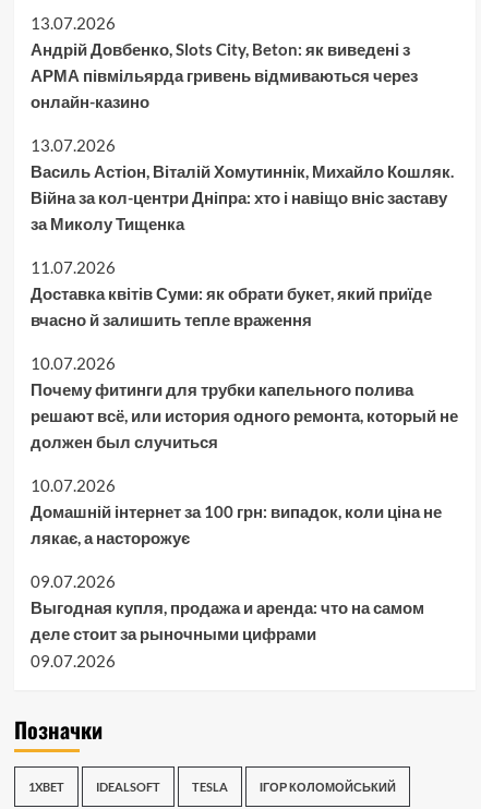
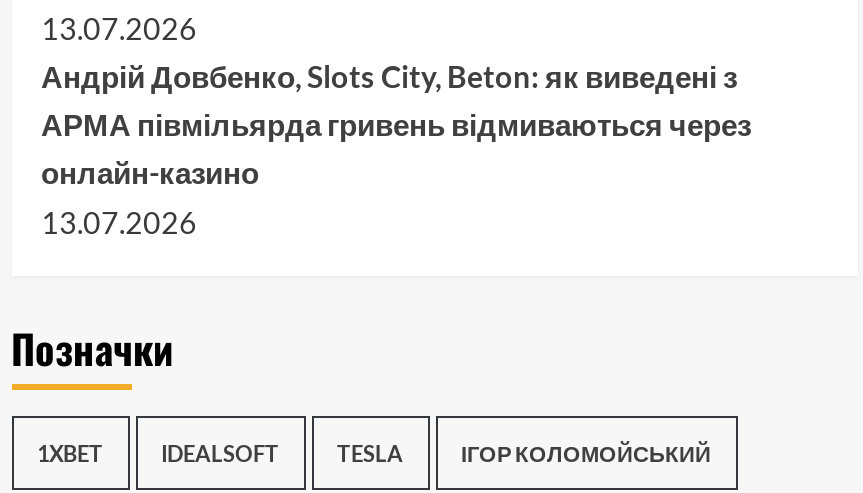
[30,161,458,670] Василь Астіон, Віталій Хомутиннік, Михайло Кошляк. | Війна за кол-центри Дніпра: хто і навіщо вніс заставу | за Миколу Тищенка | 11.07.2026 | Доставка квітів Суми: як обрати букет, який приїде | вчасно й залишить тепле враження | 10.07.2026 | Почему фитинги для трубки капельного полива | решают всё, или история одного ремонта, который не | должен был случиться | 10.07.2026 | Домашній інтернет за 100 грн: випадок, коли ціна не | лякає, а насторожує | 09.07.2026 | Выгодная купля, продажа и аренда: что на самом | деле стоит за рыночными цифрами | 09.07.2026 -> none

